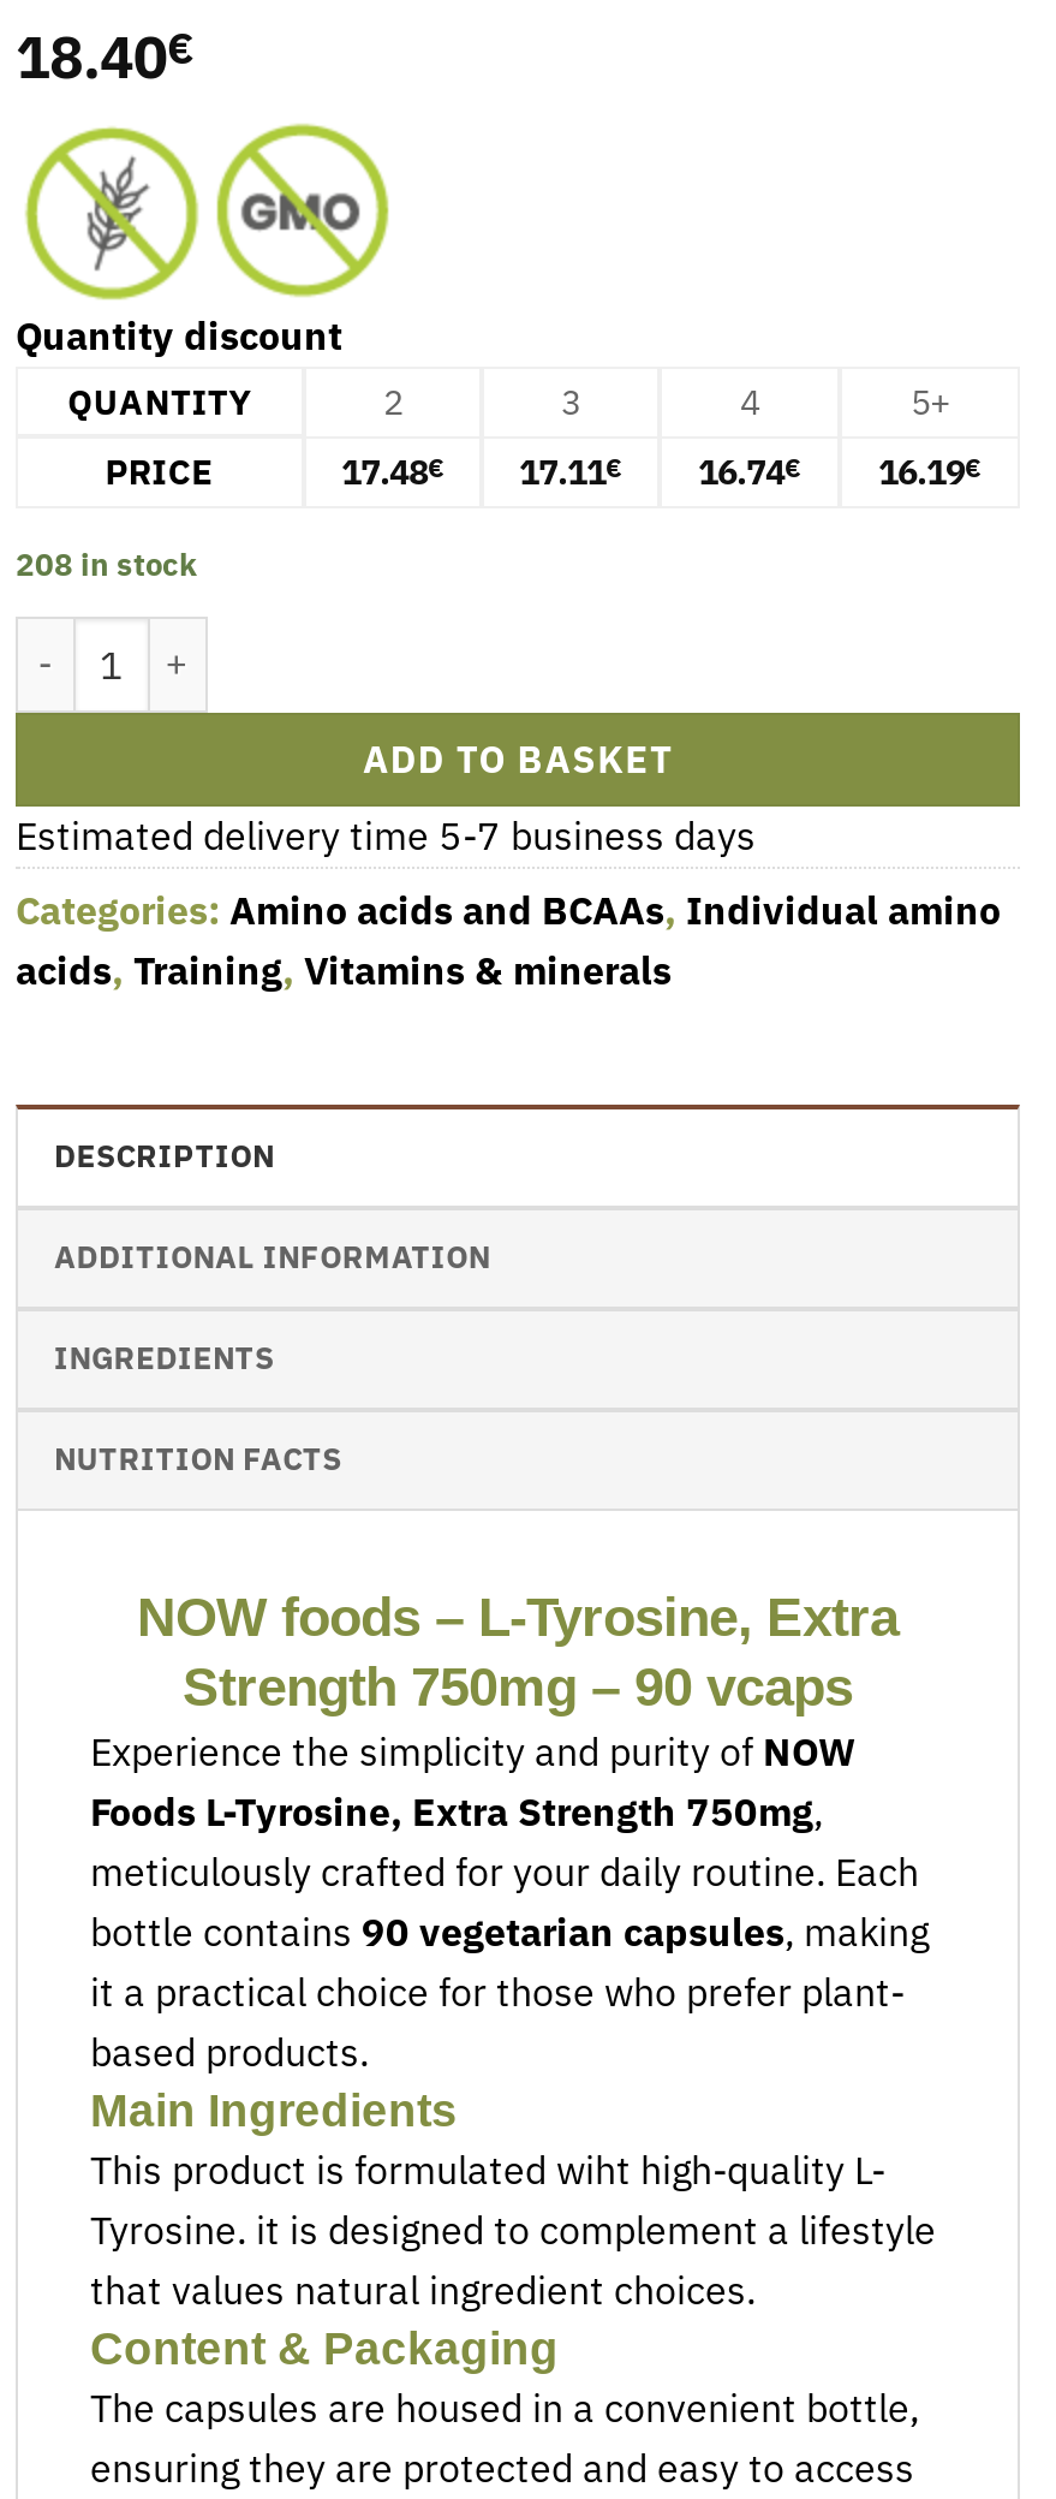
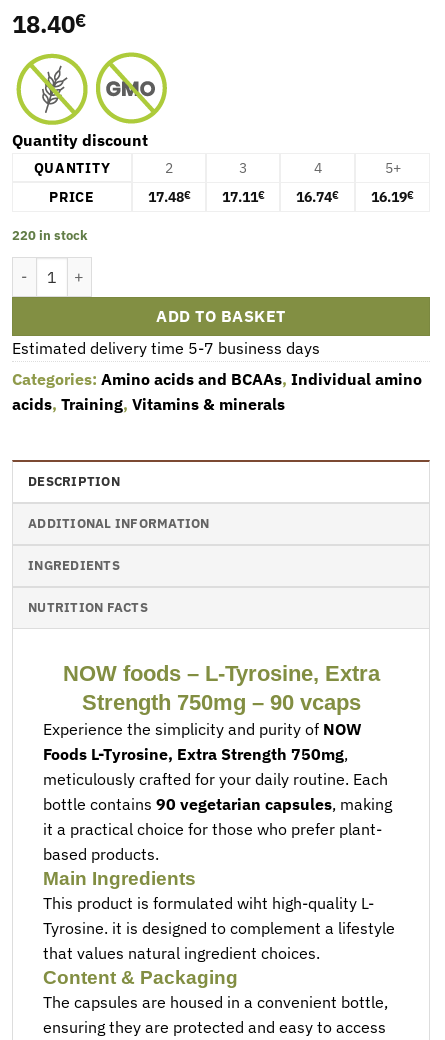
[16,545,198,586] 208 in stock -> [12,227,88,244] 220 in stock

